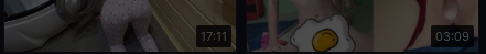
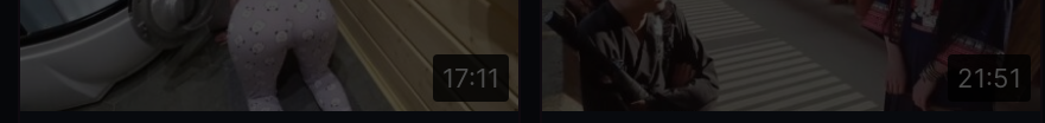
[435,29,469,44] 03:09 -> [957,62,1021,95] 21:51

